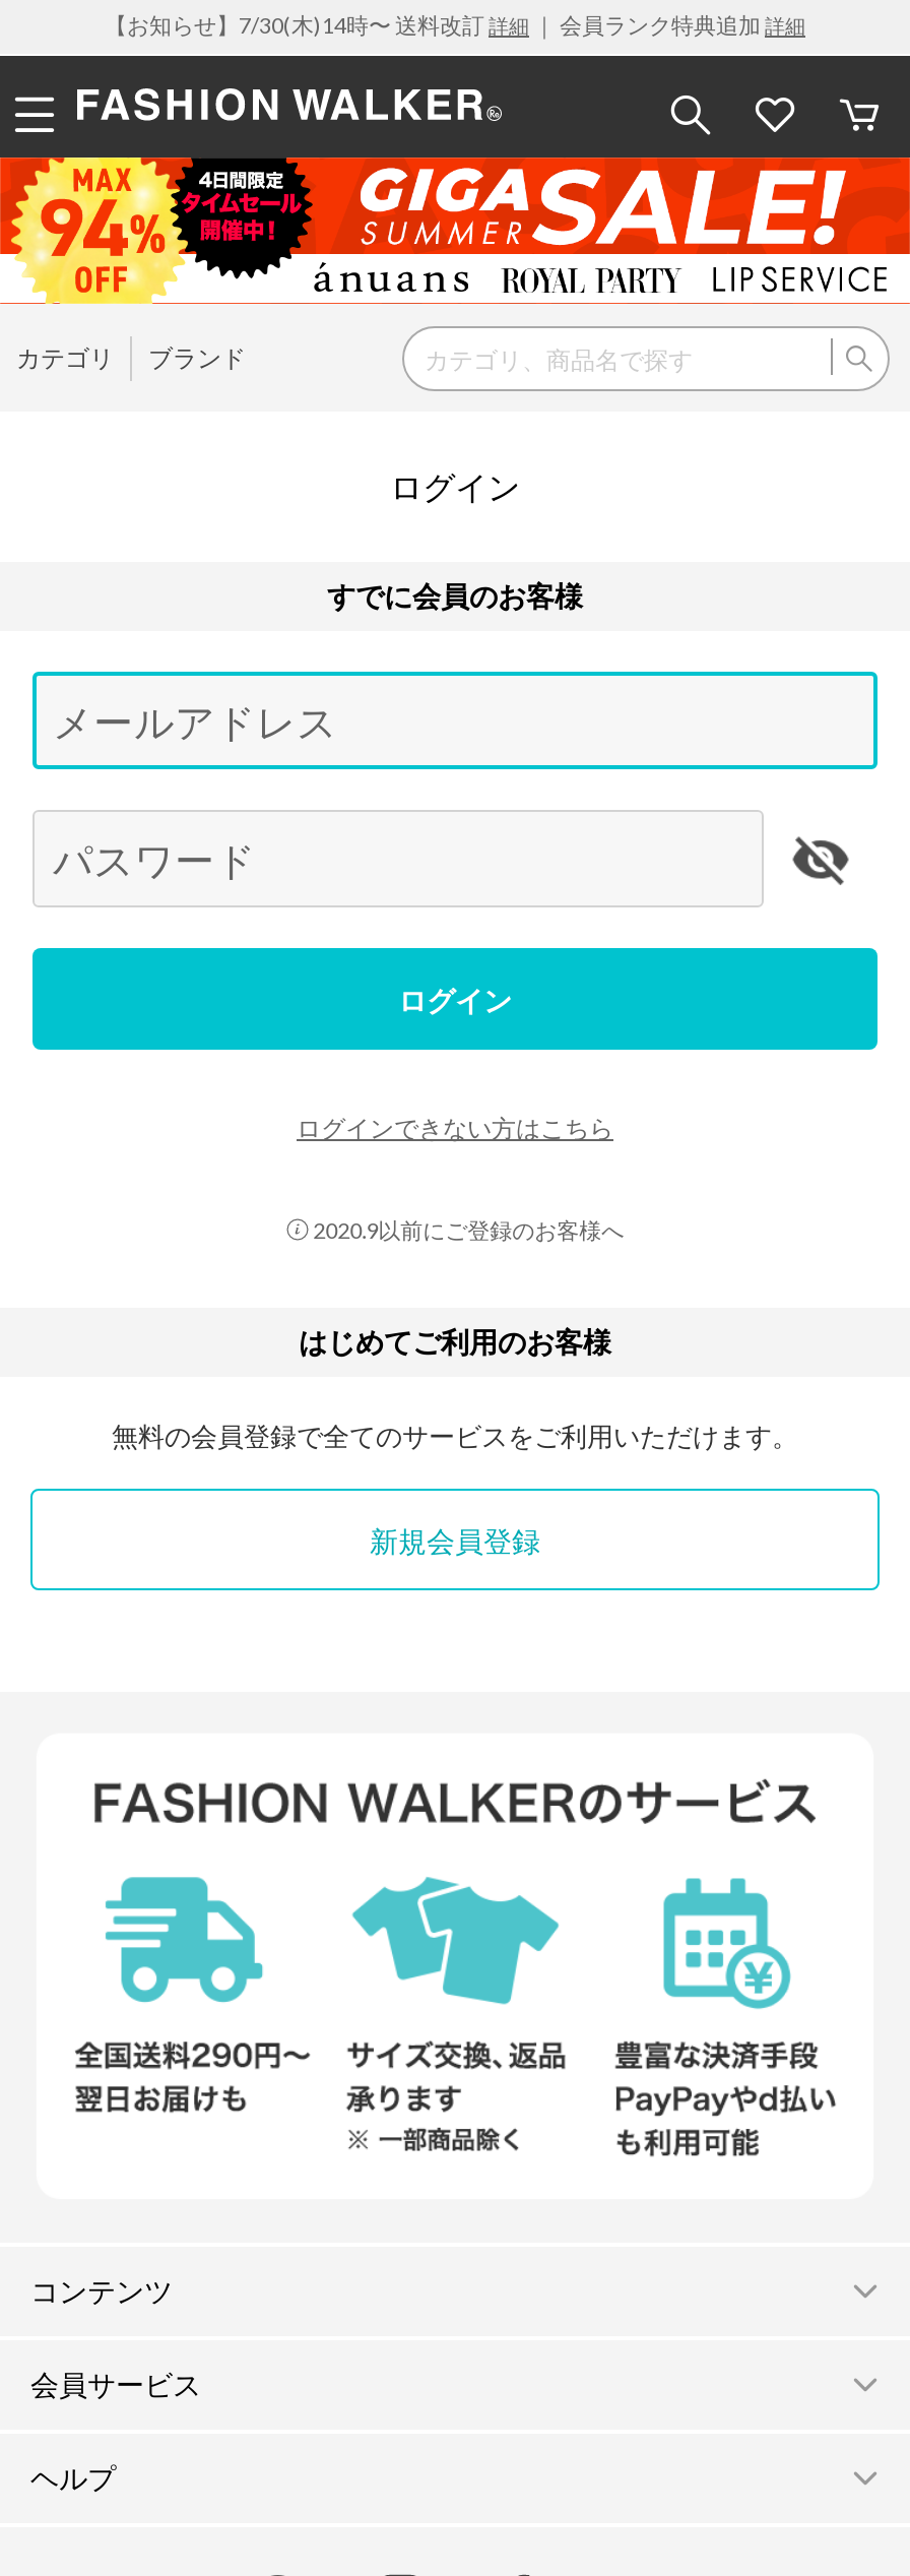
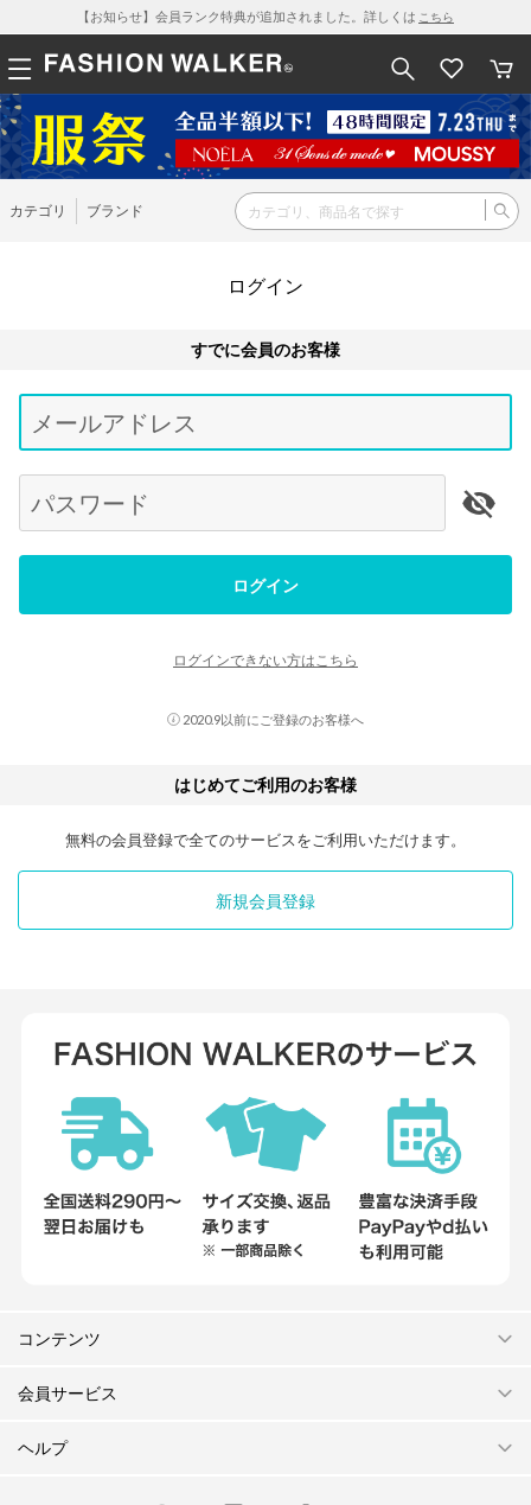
[105,11,805,38] 【お知らせ】7/30(木)14時〜 送料改訂詳細｜ 会員ランク特典追加詳細 -> [77,8,454,24] 【お知らせ】会員ランク特典が追加されました。詳しくはこちら
[6,155,904,306] [image] -> [4,94,527,180] [image]

